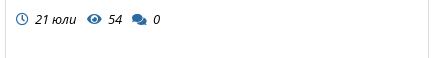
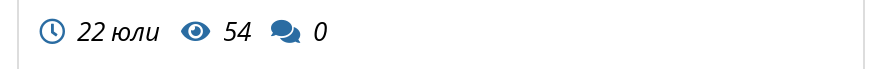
[32,10,160,28] 21 юли 54 0 -> [71,14,327,50] 22 юли 54 0

